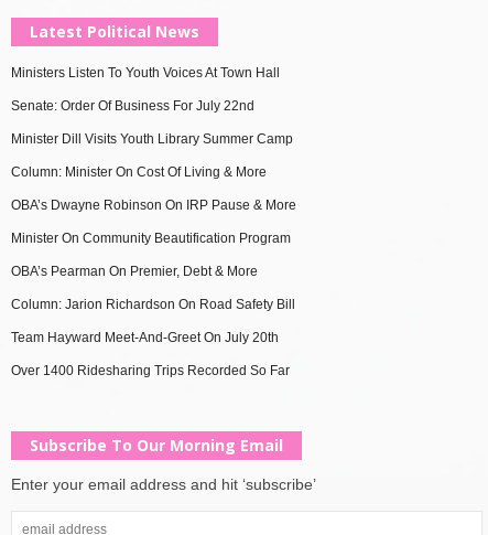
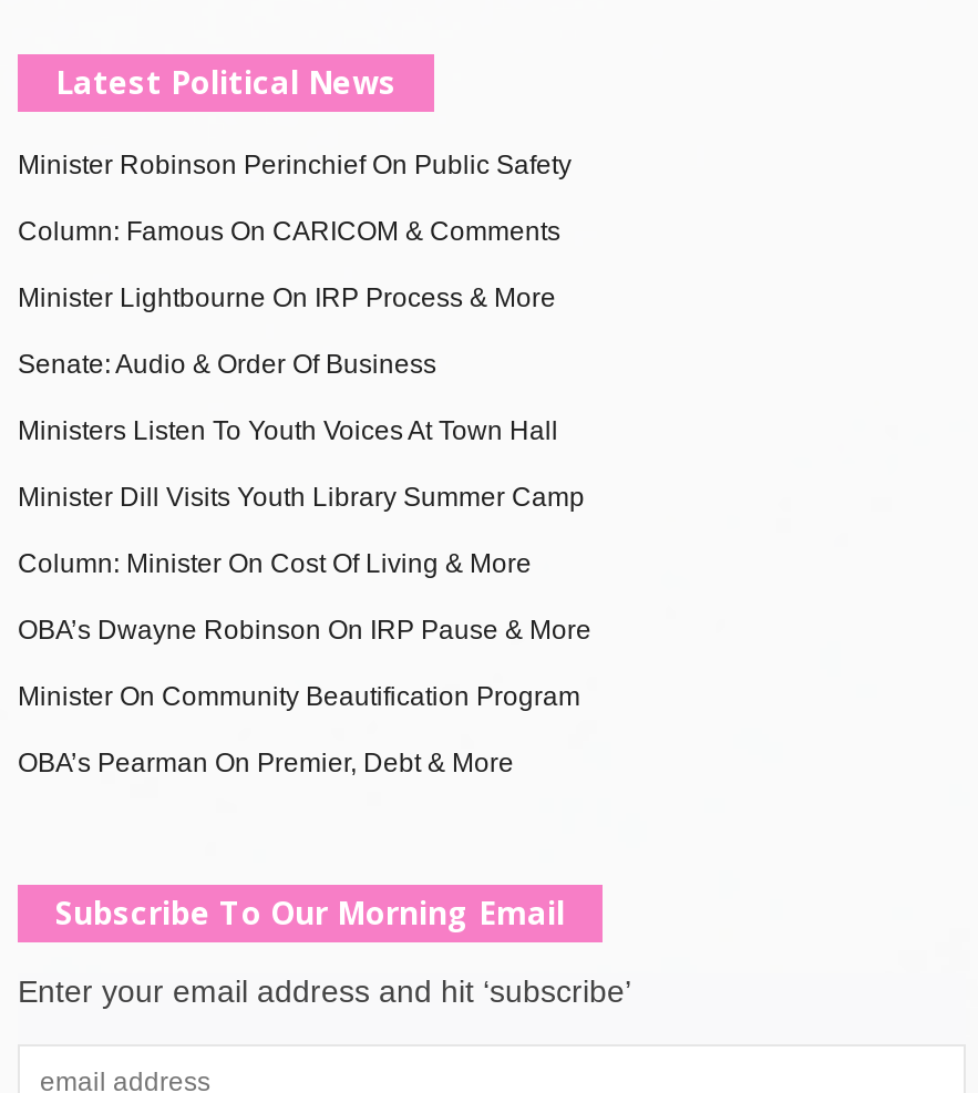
none -> [18,150,572,381] Minister Robinson Perinchief On Public Safety | Column: Famous On CARICOM & Comments | Minister Lightbourne On IRP Process & More | Senate: Audio & Order Of Business
moved [11,66,280,81] -> [18,416,558,447]: Ministers Listen To Youth Voices At Town Hall
[11,99,254,114] Senate: Order Of Business For July 22nd -> none
moved [11,132,296,280] -> [18,483,591,779]: Minister Dill Visits Youth Library Summer Camp | Column: Minister On Cost Of Living & More | OBA’s Dwayne Robinson On IRP Pause & More | Minister On Community Beautification Program | OBA’s Pearman On Premier, Debt & More
[11,297,295,379] Column: Jarion Richardson On Road Safety Bill | Team Hayward Meet-And-Greet On July 20th | Over 1400 Ridesharing Trips Recorded So Far -> none

